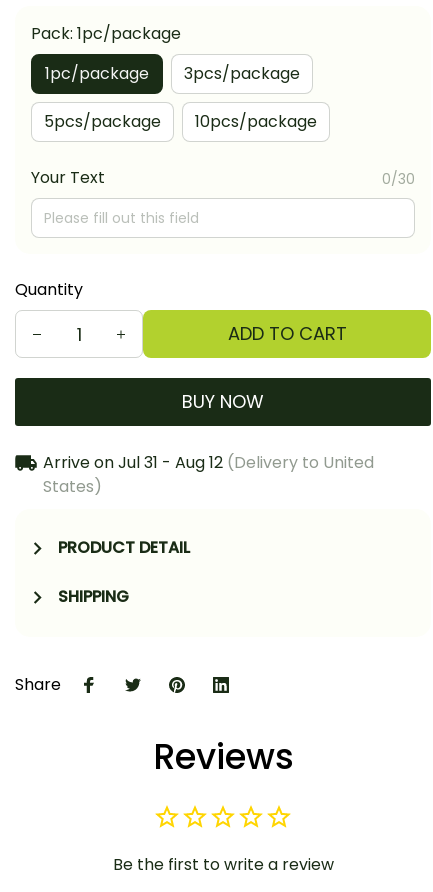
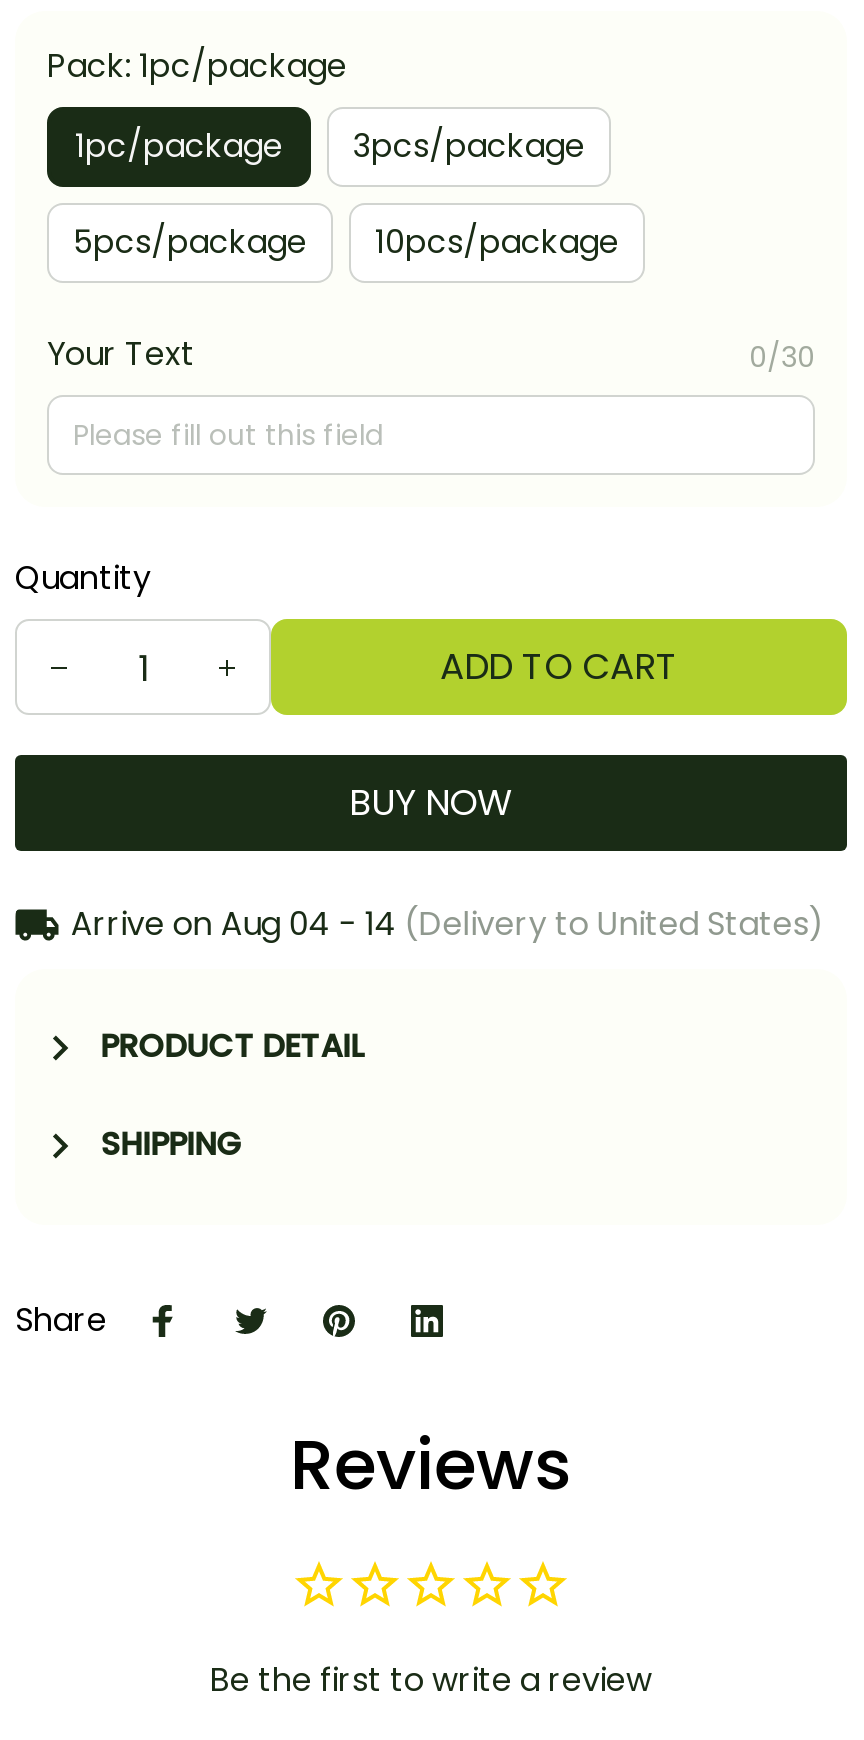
[43,451,374,498] Arrive on Jul 31 - Aug 12 (Delivery to United | States) -> [71,901,825,947] Arrive on Aug 04 - 14 (Delivery to United States)

